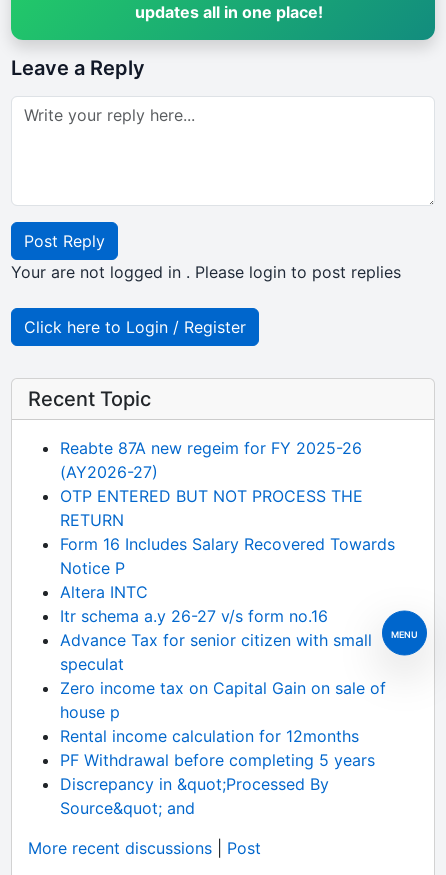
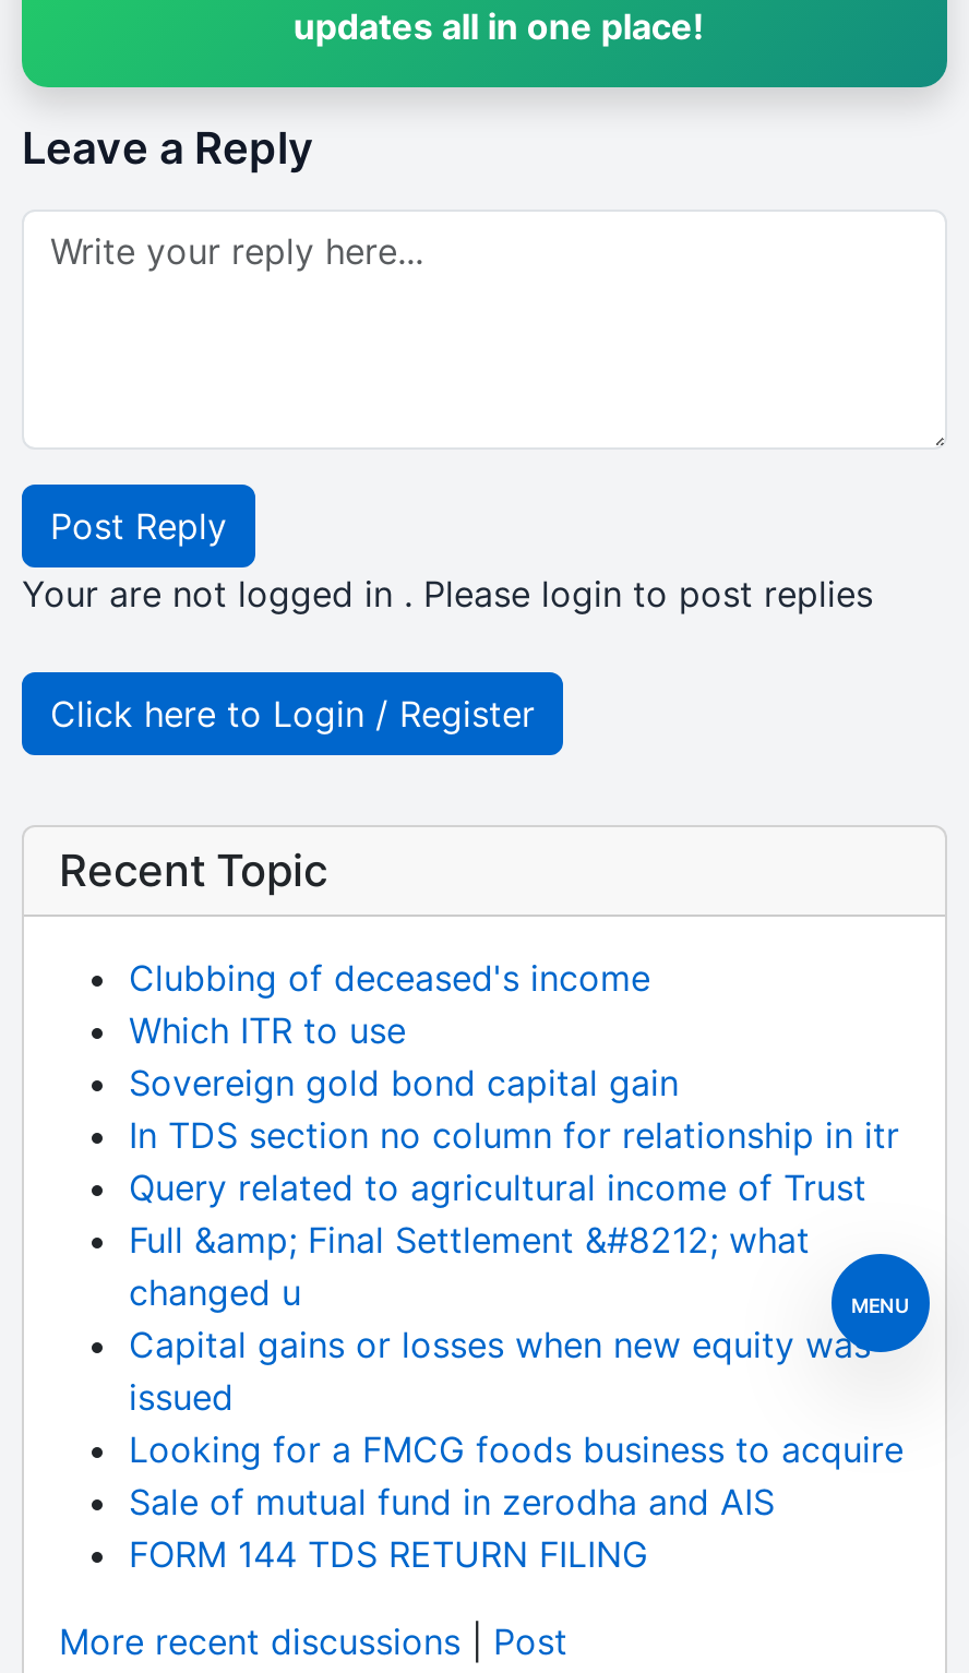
[60,438,395,818] Reabte 87A new regeim for FY 2025-26 | (AY2026-27) | OTP ENTERED BUT NOT PROCESS THE | RETURN | Form 16 Includes Salary Recovered Towards | Notice P | Altera INTC | Itr schema a.y 26-27 v/s form no.16 | Advance Tax for senior citizen with small | speculat | Zero income tax on Capital Gain on sale of | house p | Rental income calculation for 12months | PF Withdrawal before completing 5 years | Discrepancy in &quot;Processed By | Source&quot; and -> [129,956,904,1576] Clubbing of deceased's income | Which ITR to use | Sovereign gold bond capital gain | In TDS section no column for relationship in itr | Query related to agricultural income of Trust | Full &amp; Final Settlement &#8212; what | changed u | Capital gains or losses when new equity was | issued | Looking for a FMCG foods business to acquire | Sale of mutual fund in zerodha and AIS | FORM 144 TDS RETURN FILING

